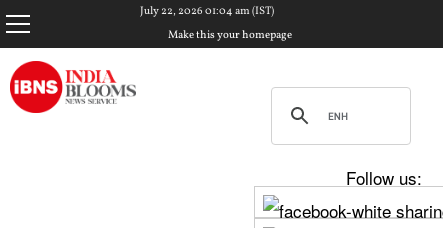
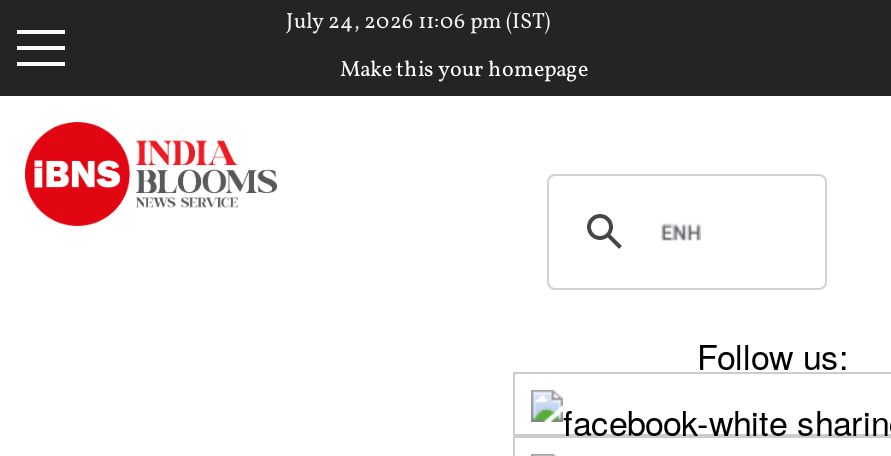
[139,4,273,19] July 22, 2026 01:04 am (IST) -> [286,8,550,38] July 24, 2026 11:06 pm (IST)

